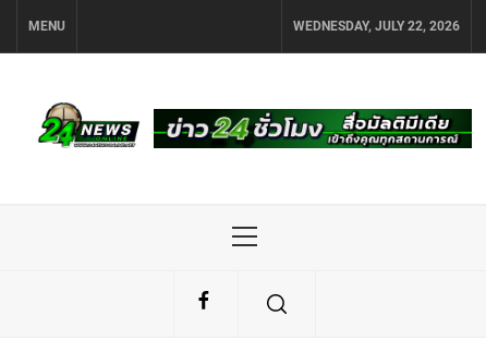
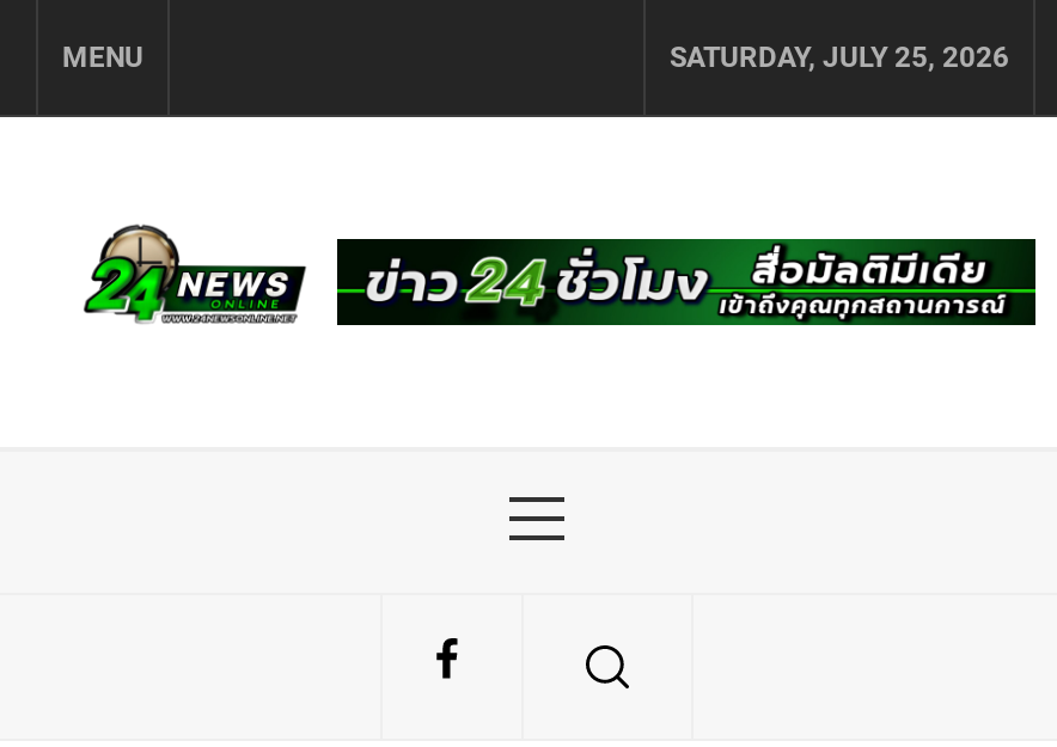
[293,19,460,34] WEDNESDAY, JULY 22, 2026 -> [670,41,1009,74] SATURDAY, JULY 25, 2026

